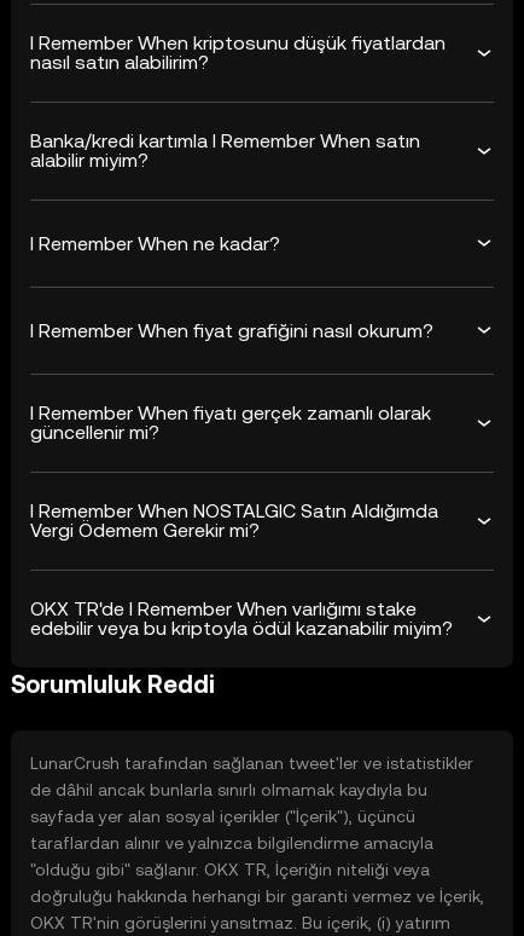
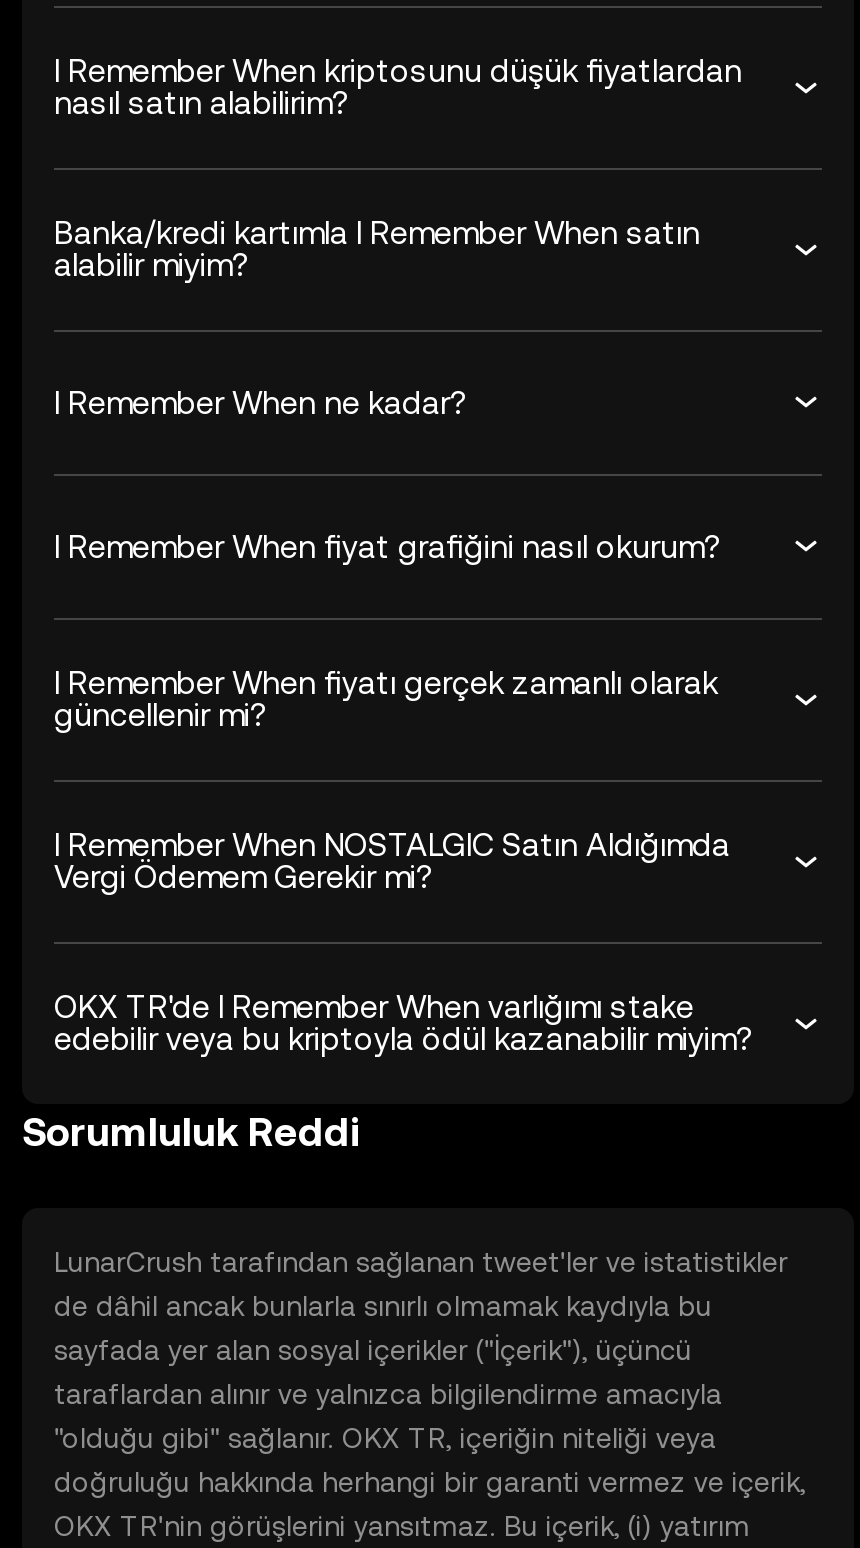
[30,860,430,879] "olduğu gibi" sağlanır. OKX TR, İçeriğin niteliği veya -> [54,1422,716,1454] "olduğu gibi" sağlanır. OKX TR, içeriğin niteliği veya
[30,886,484,906] doğruluğu hakkında herhangi bir garanti vermez ve İçerik, -> [54,1466,806,1498] doğruluğu hakkında herhangi bir garanti vermez ve içerik,

